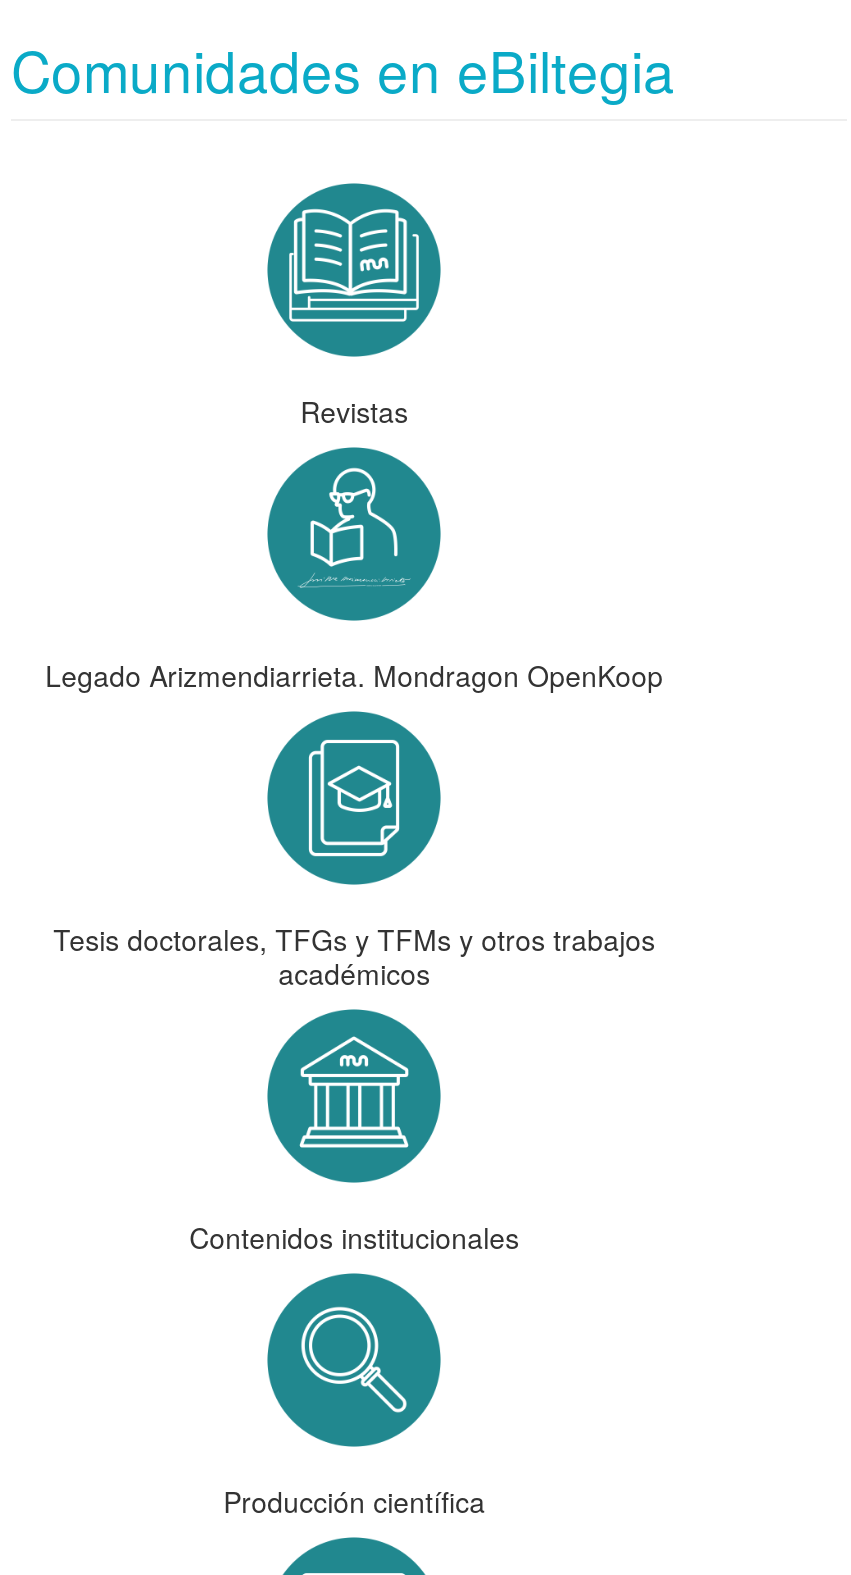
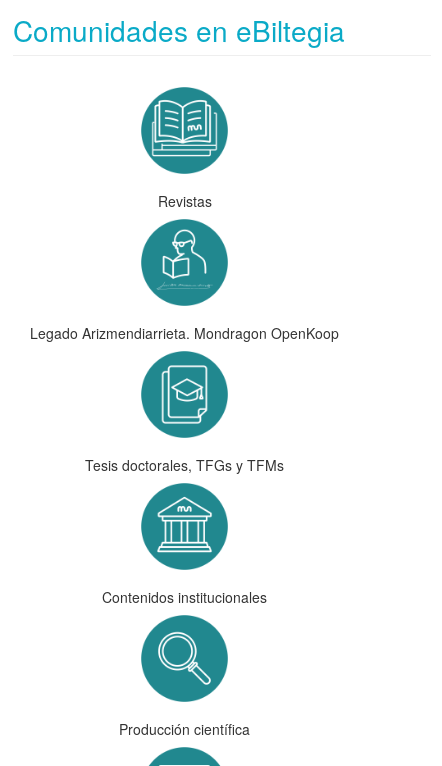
[53,918,655,992] Tesis doctorales, TFGs y TFMs y otros trabajos | académicos -> [85,455,284,475] Tesis doctorales, TFGs y TFMs

